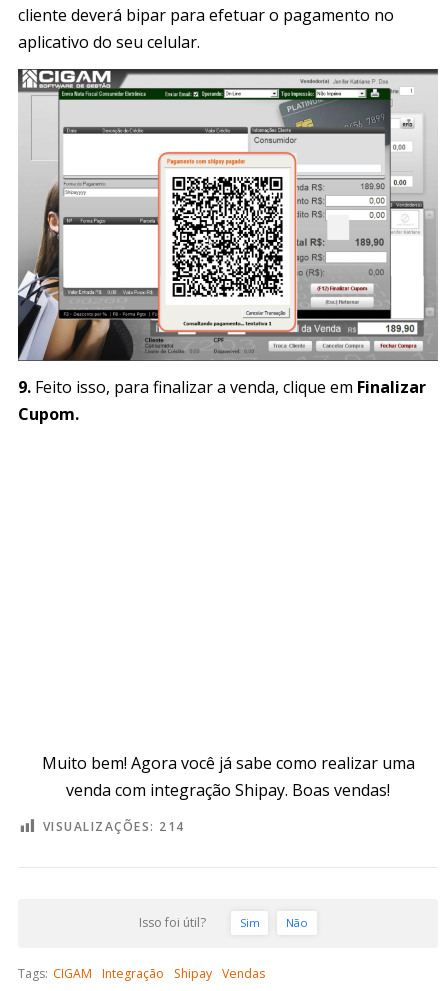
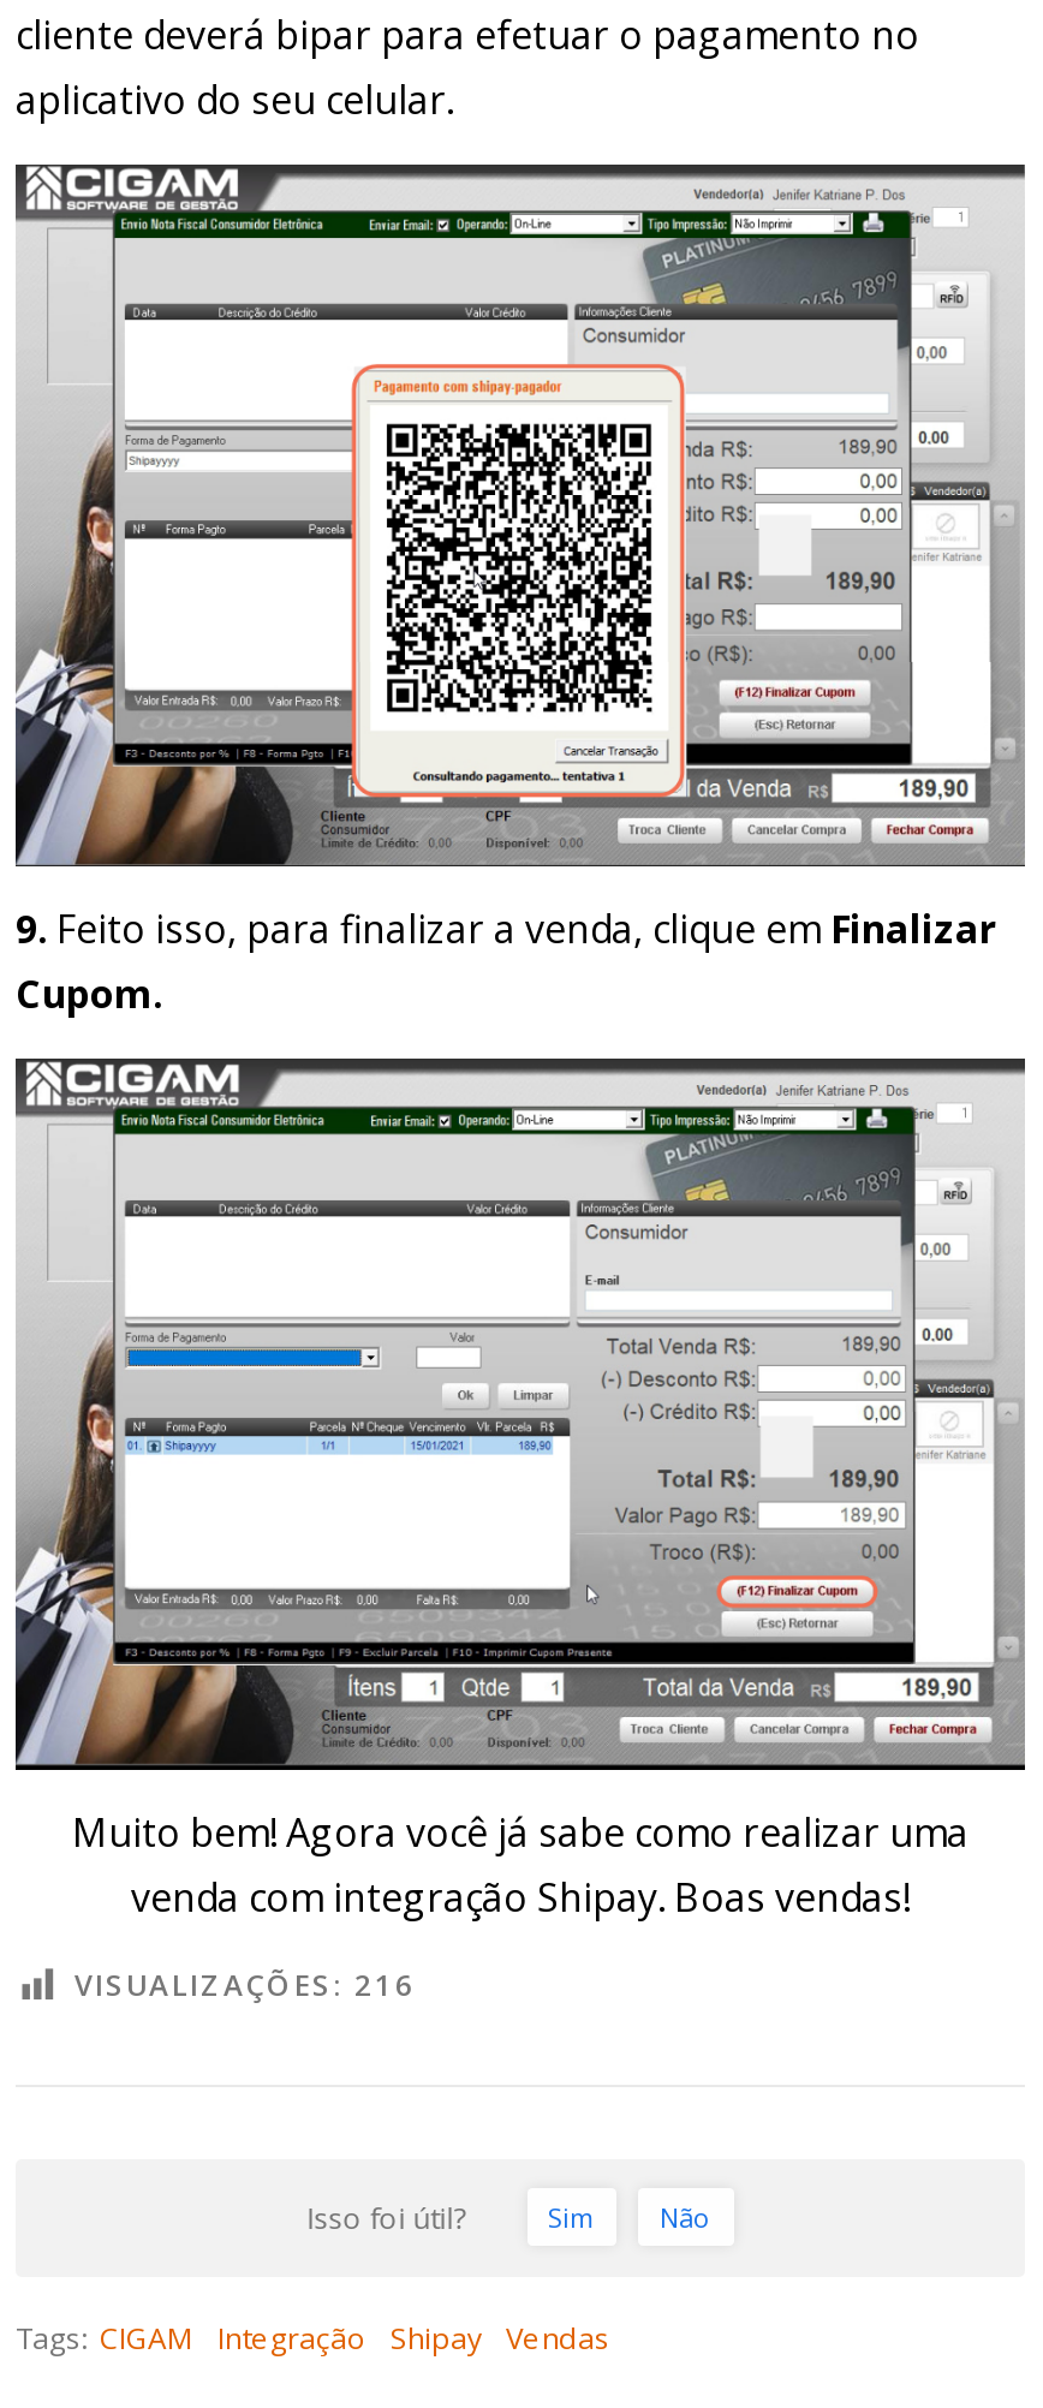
none -> [13,1055,1027,1771] [image]
[42,818,184,835] VISUALIZAÇÕES: 214 -> [74,1966,416,2006] VISUALIZAÇÕES: 216

